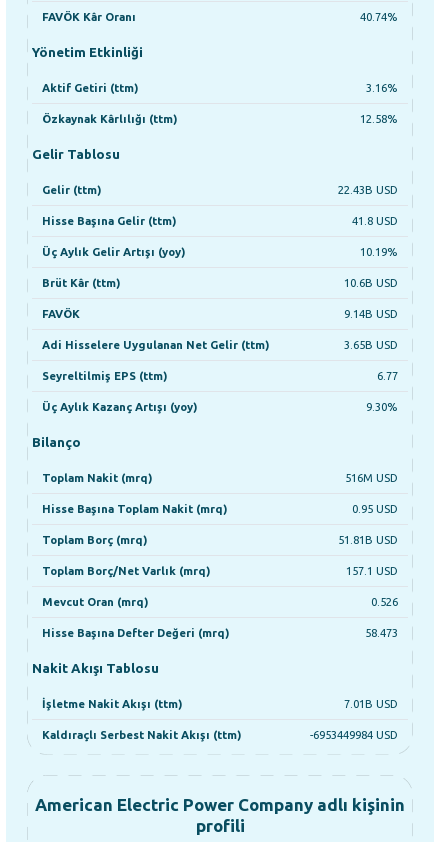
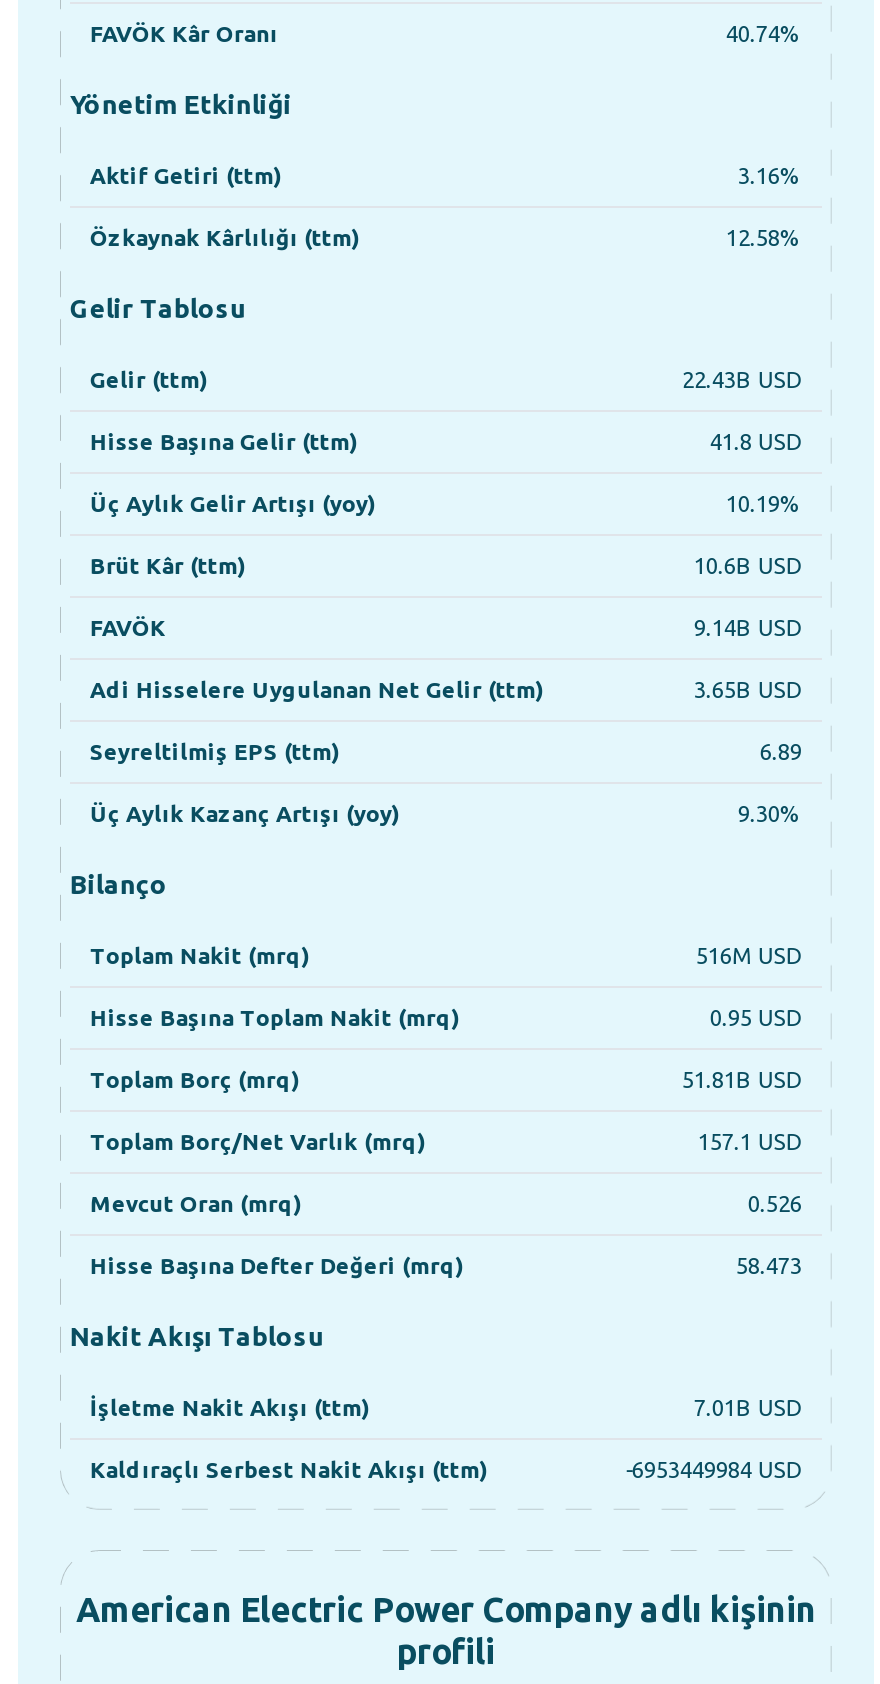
[377,369,398,382] 6.77 -> [760,738,802,764] 6.89

